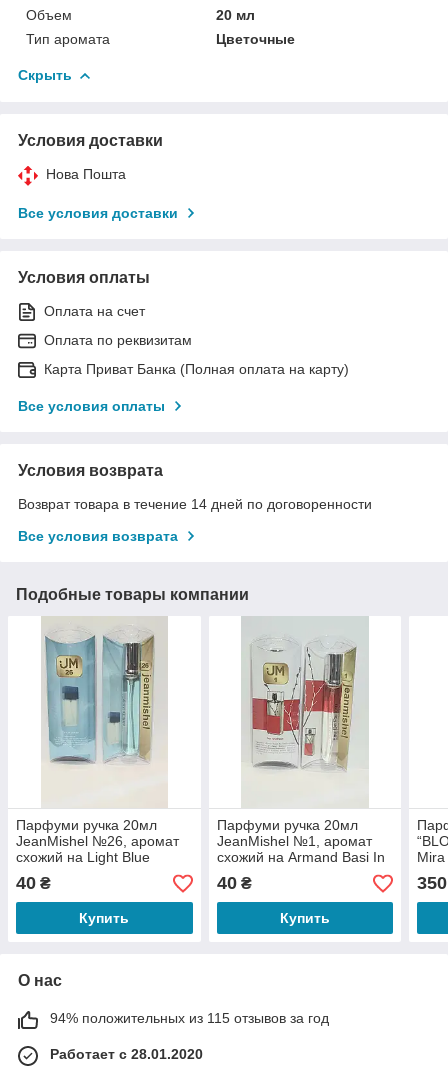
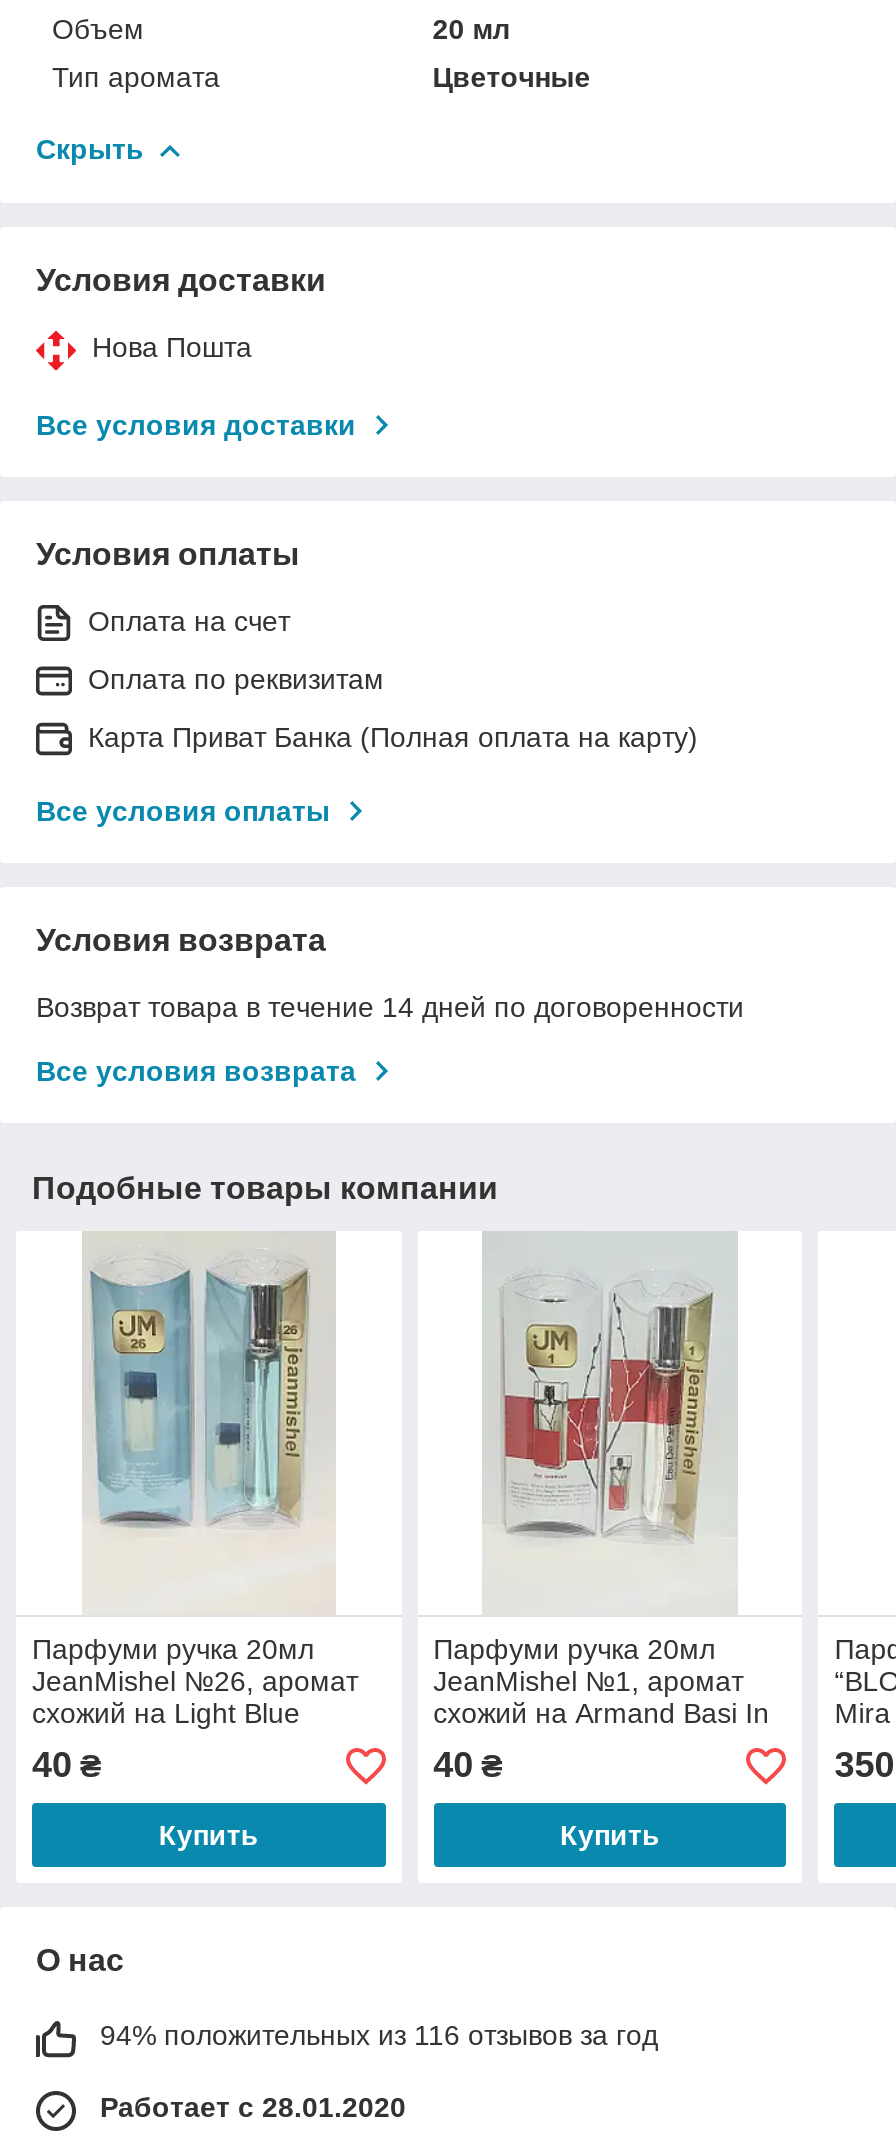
[50,1010,329,1026] 94% положительных из 115 отзывов за год -> [100,2020,658,2052] 94% положительных из 116 отзывов за год

